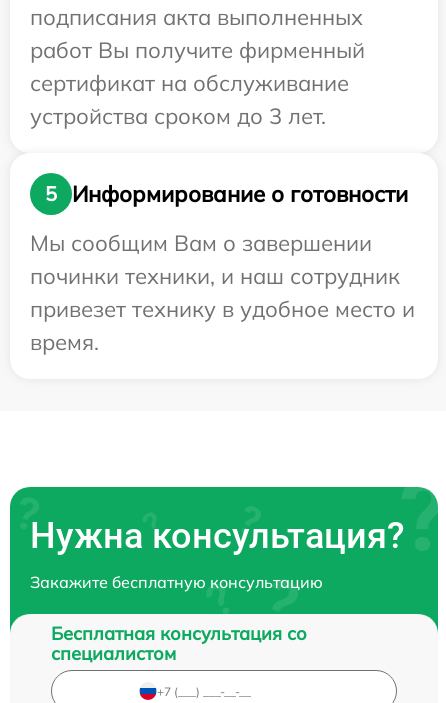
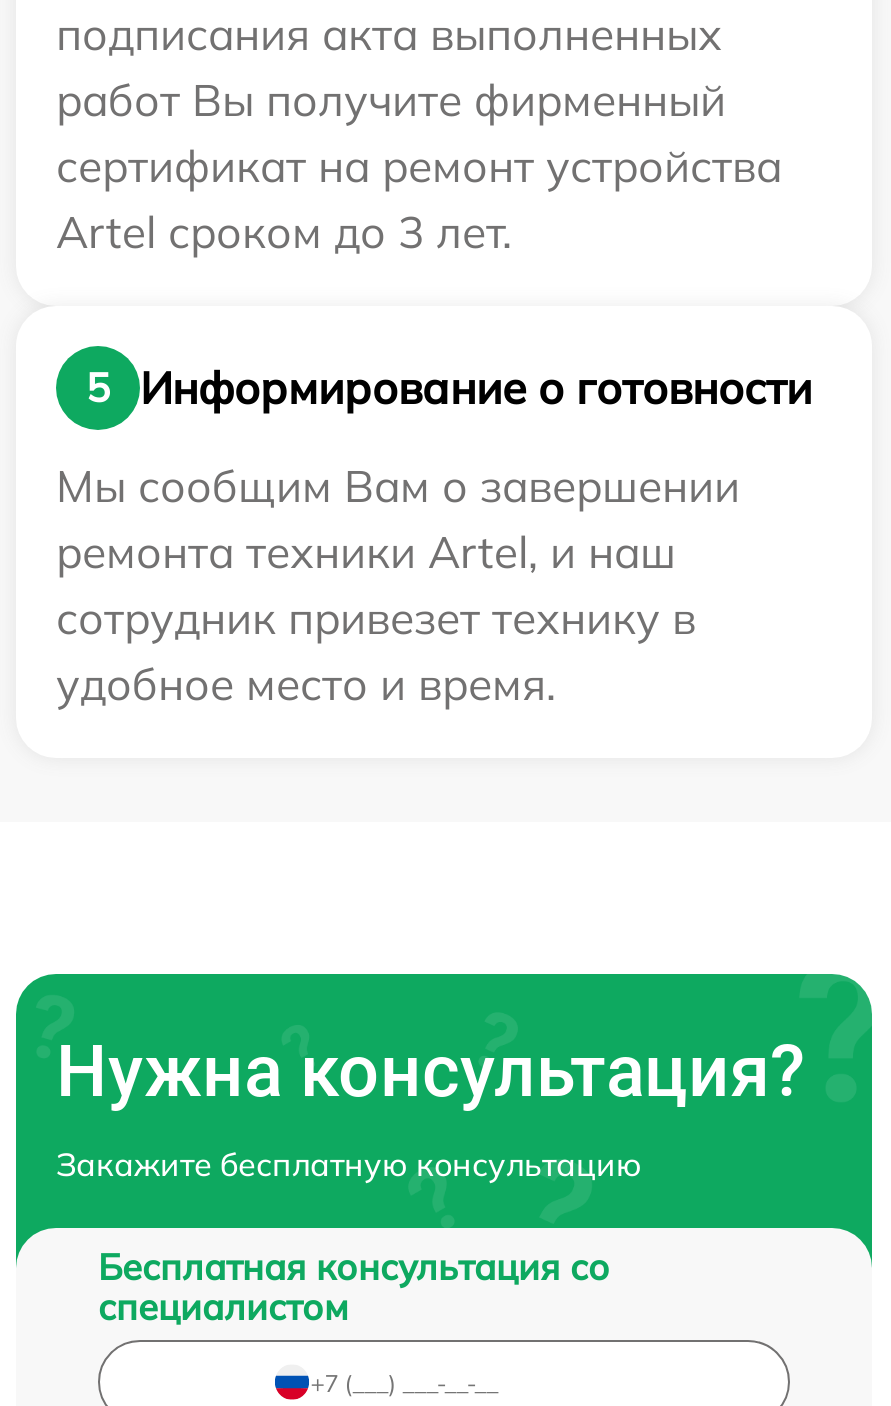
[30,69,349,130] сертификат на обслуживание | устройства сроком до 3 лет. -> [56,138,782,260] сертификат на ремонт устройства | Artel сроком до 3 лет.
[30,262,415,356] починки техники, и наш сотрудник | привезет технику в удобное место и | время. -> [56,524,696,712] ремонта техники Artel, и наш | сотрудник привезет технику в | удобное место и время.

